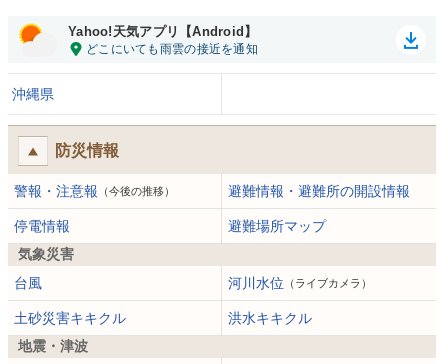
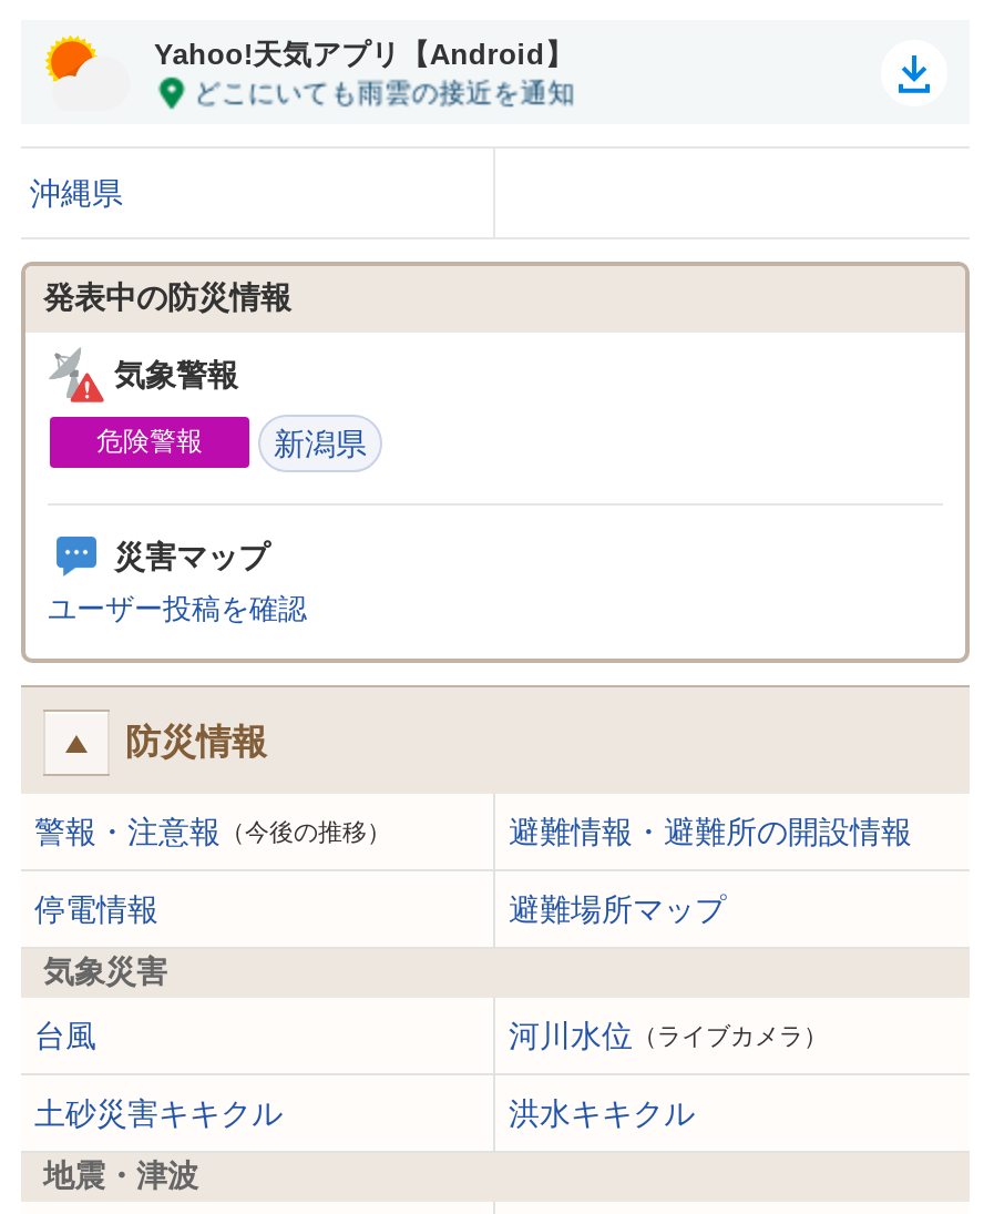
none -> [19,264,972,663] [image] | 発表中の防災情報 | 気象警報 | 危険警報 | 新潟県 | 災害マップ | ユーザー投稿を確認

